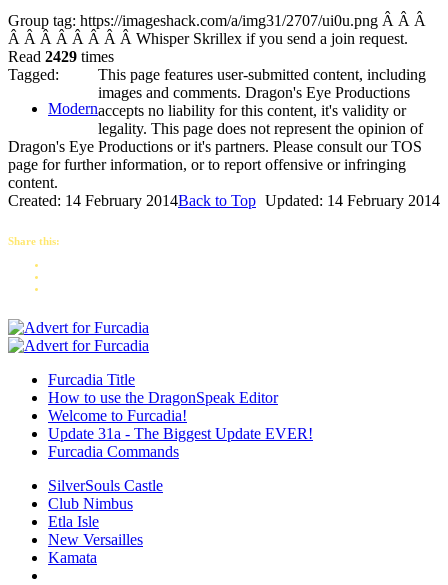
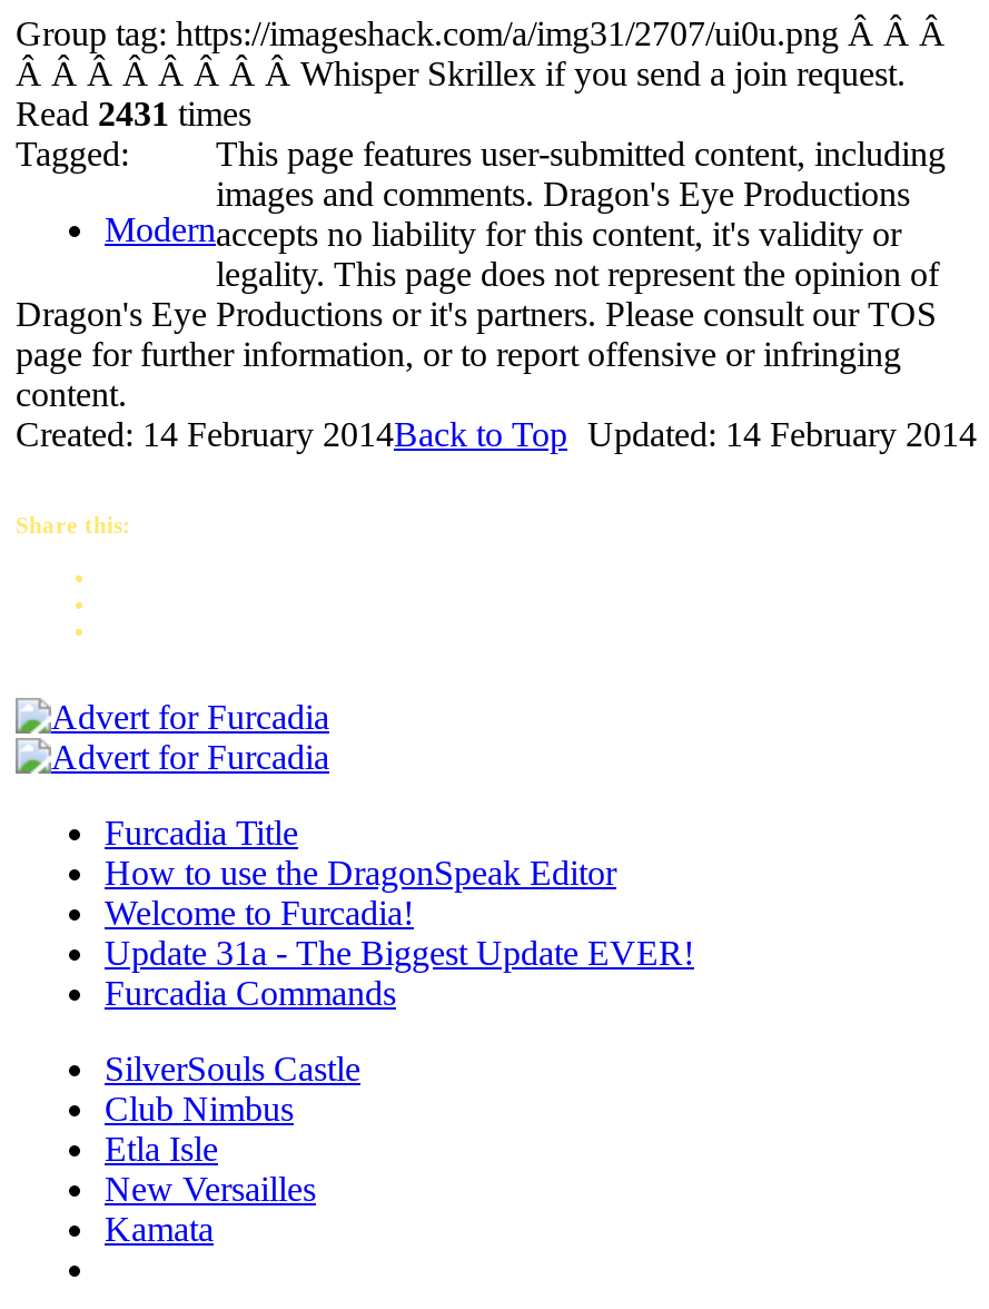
[8,48,114,65] Read 2429 times -> [16,95,251,133] Read 2431 times

